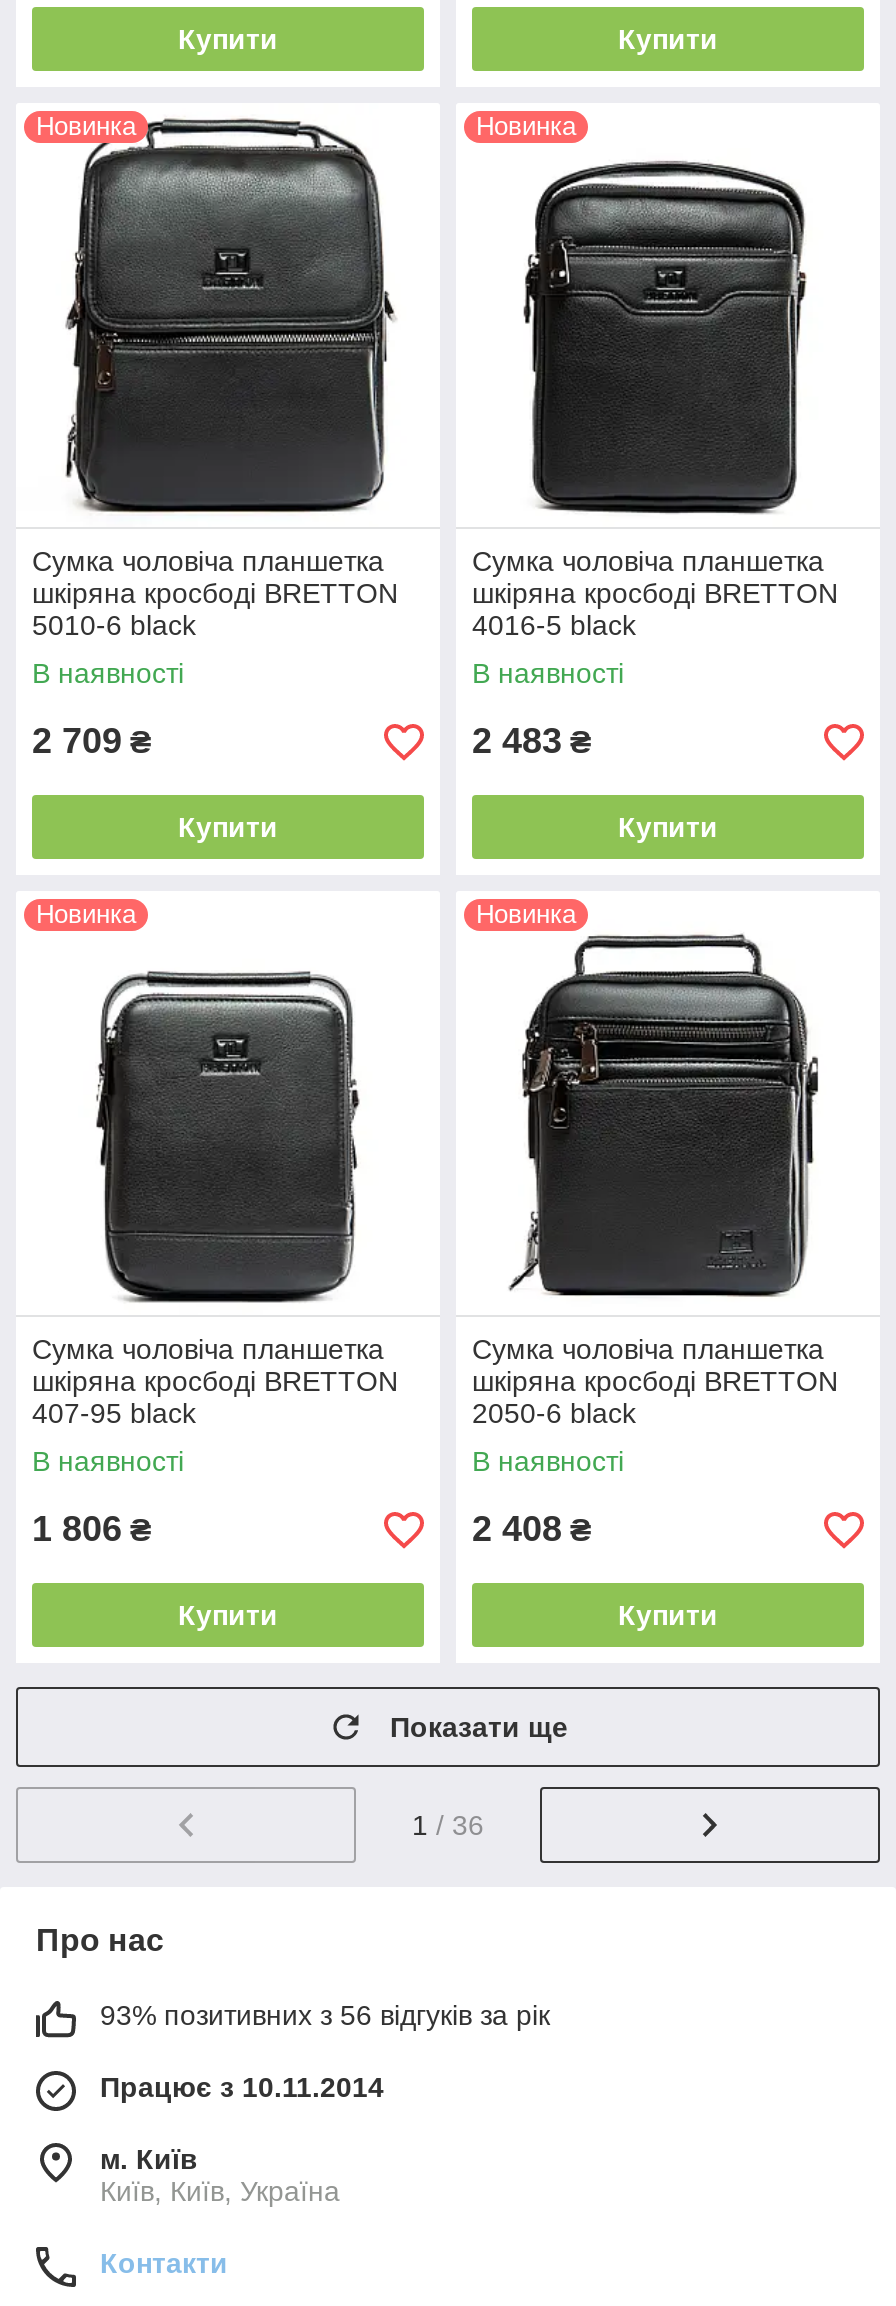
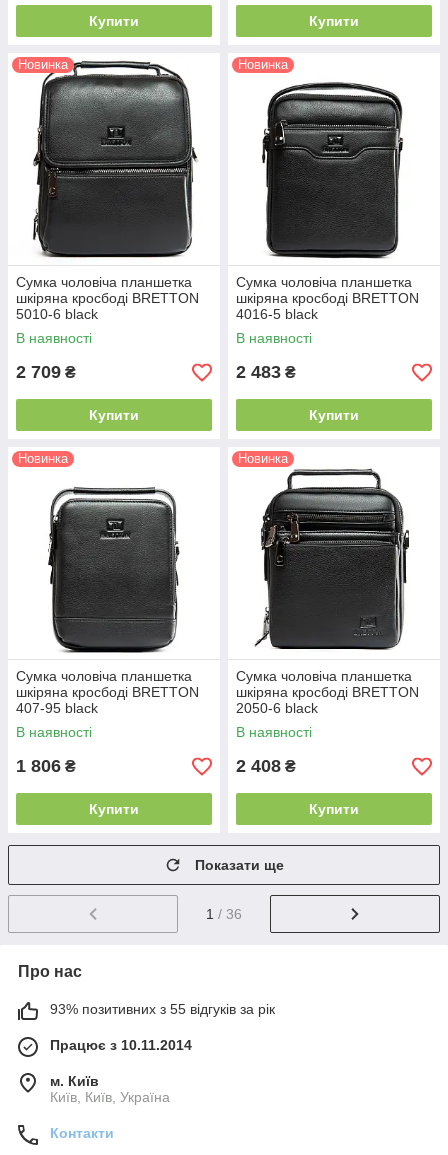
[100,1999,550,2031] 93% позитивних з 56 відгуків за рік -> [50,1001,275,1017] 93% позитивних з 55 відгуків за рік

